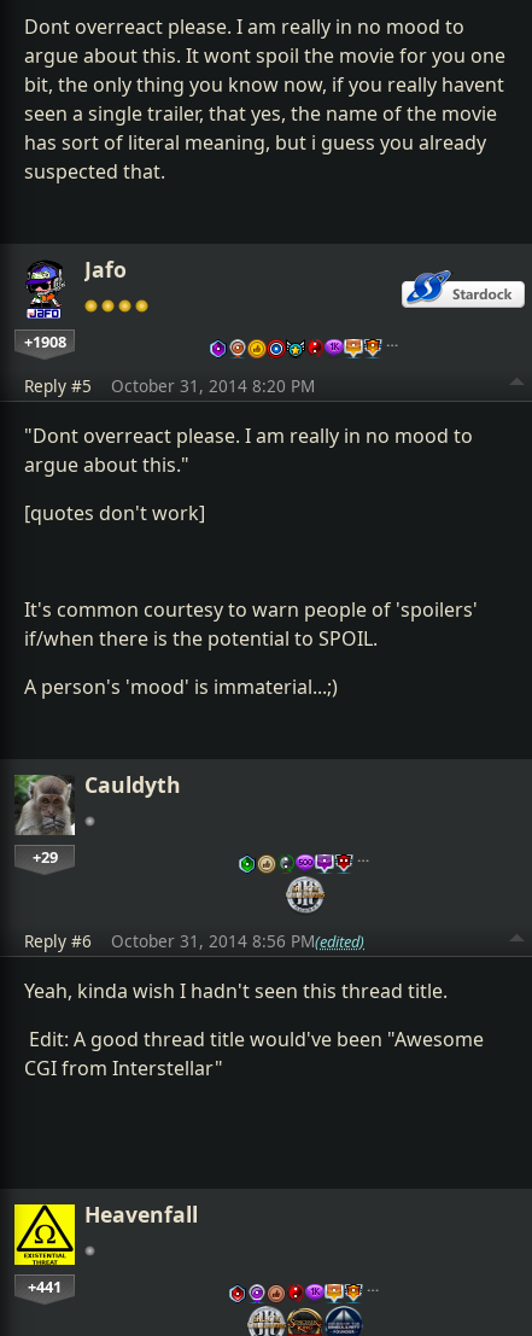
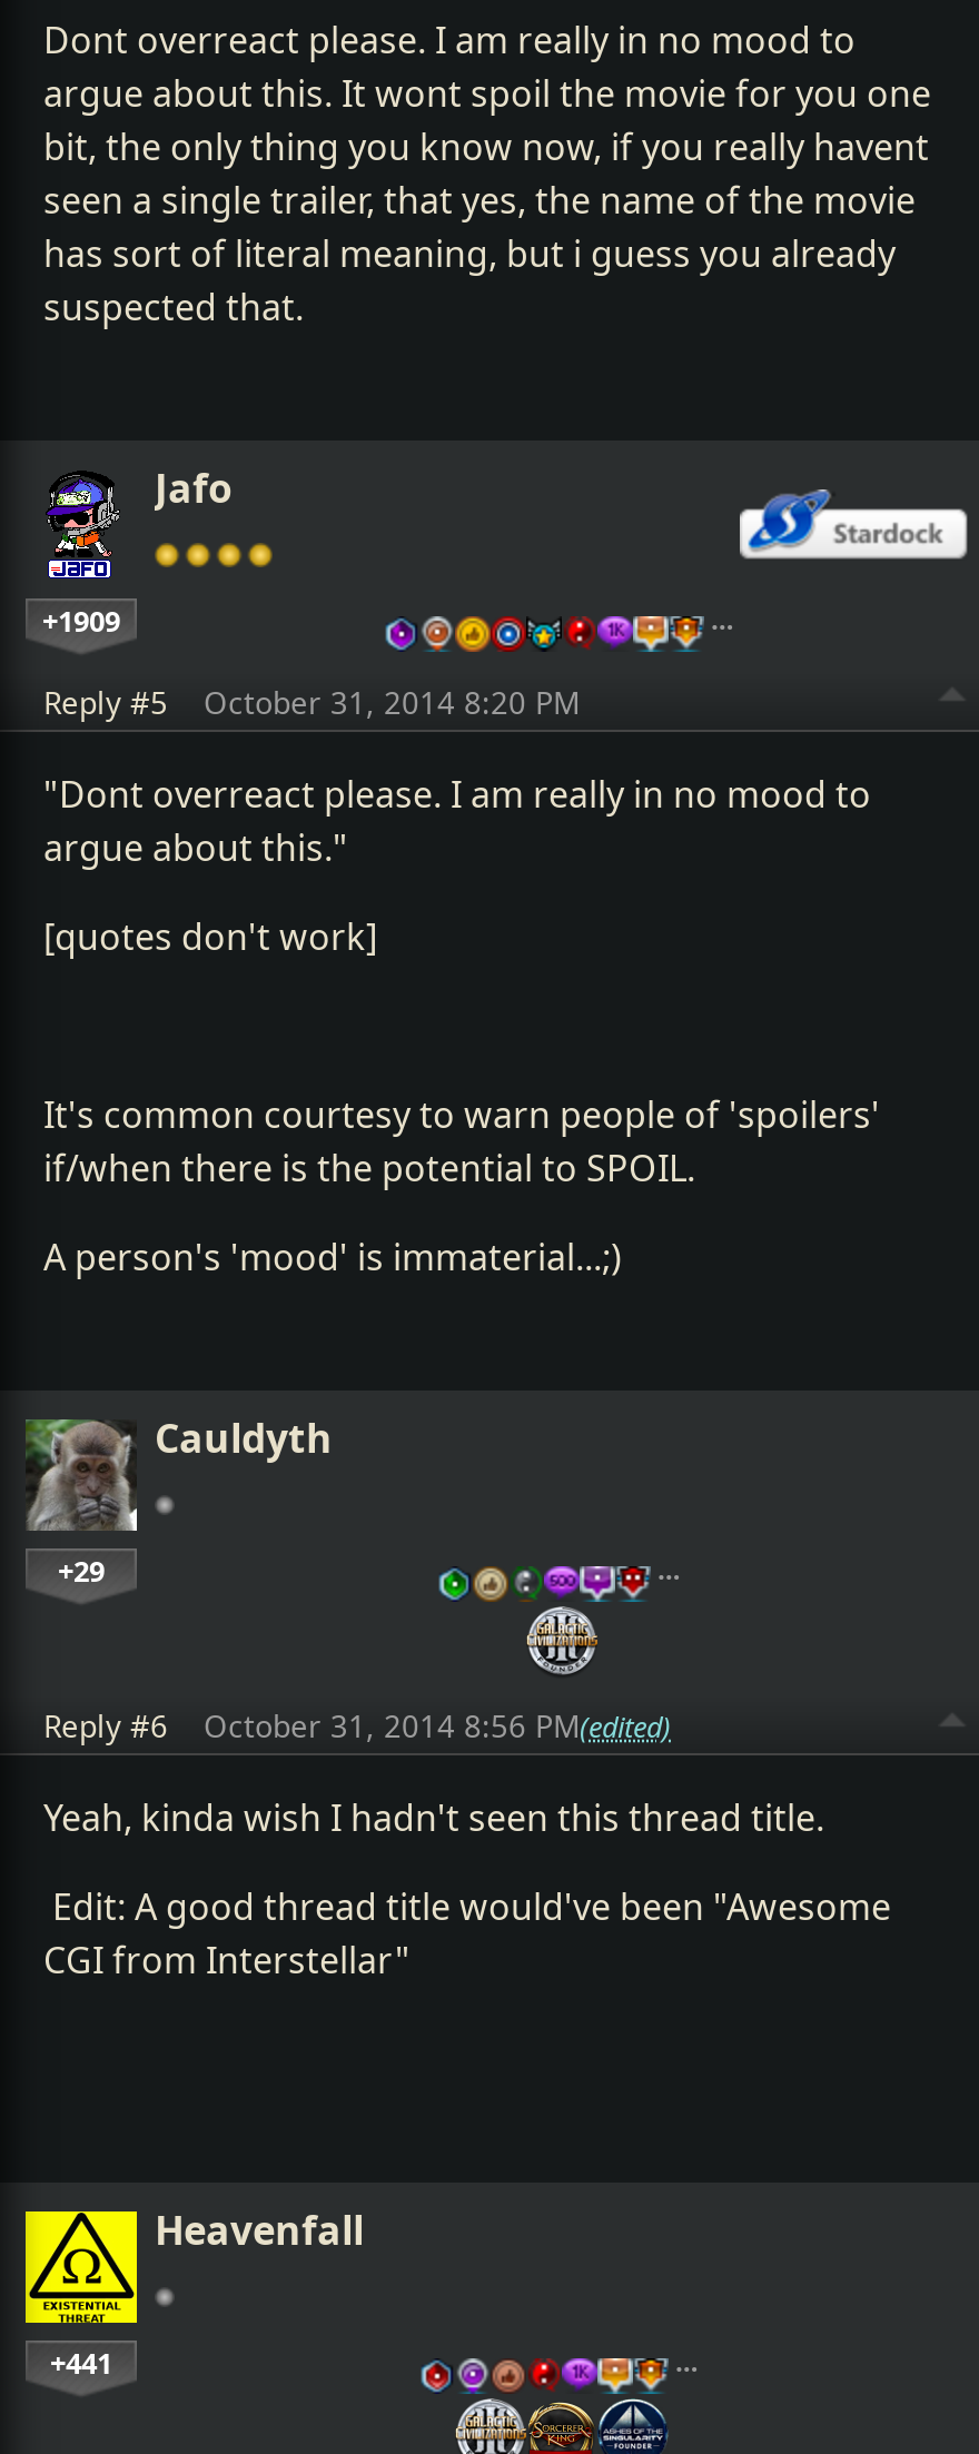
[24,331,66,352] +1908 -> [42,600,120,641] +1909

